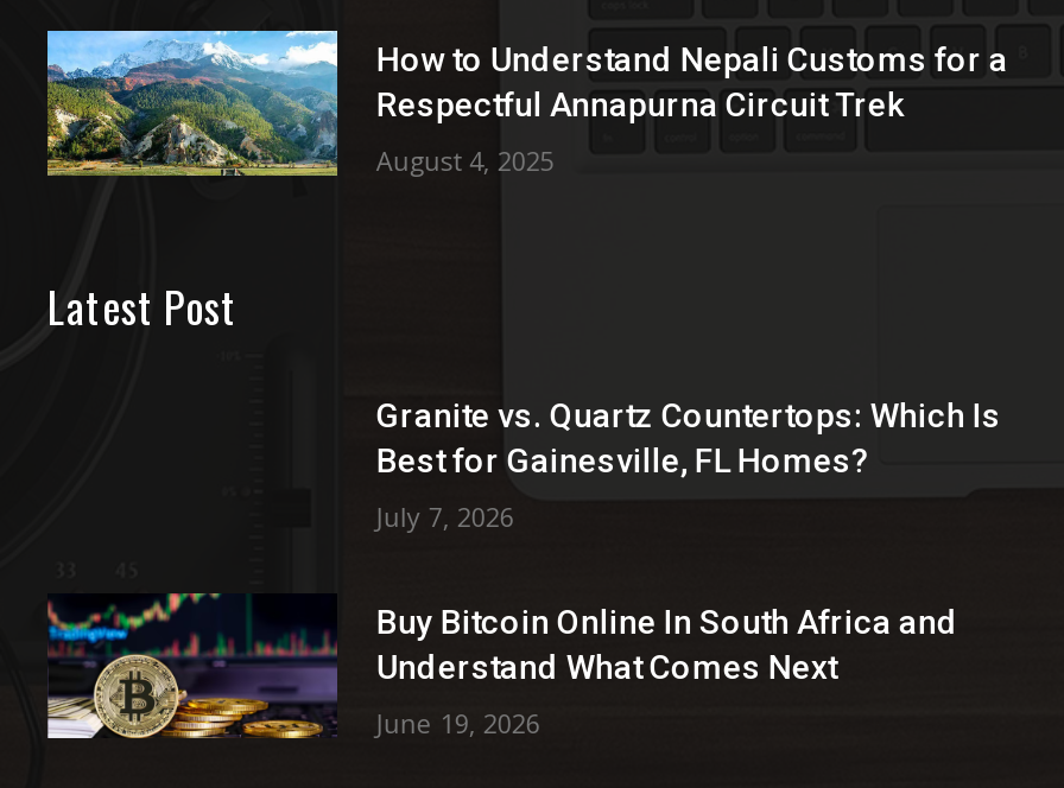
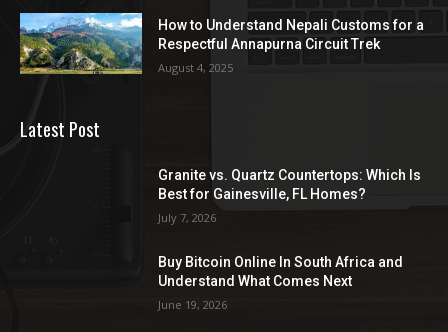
[45,591,340,741] [image] -> none

